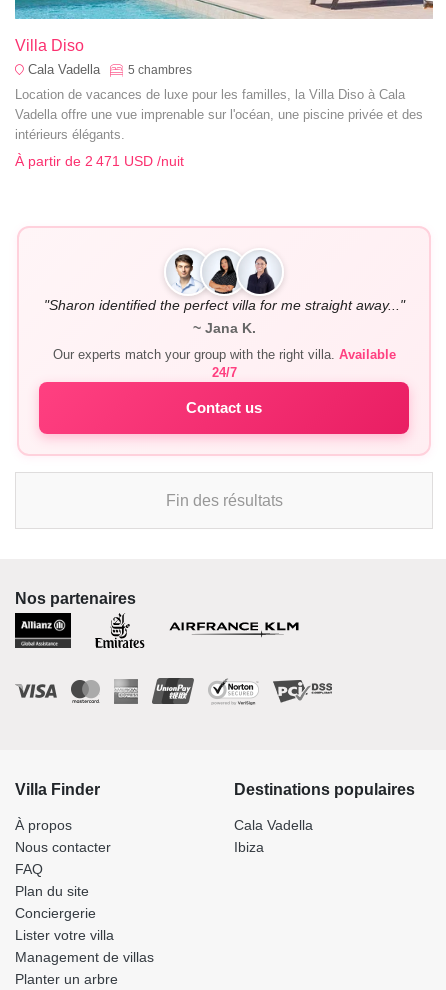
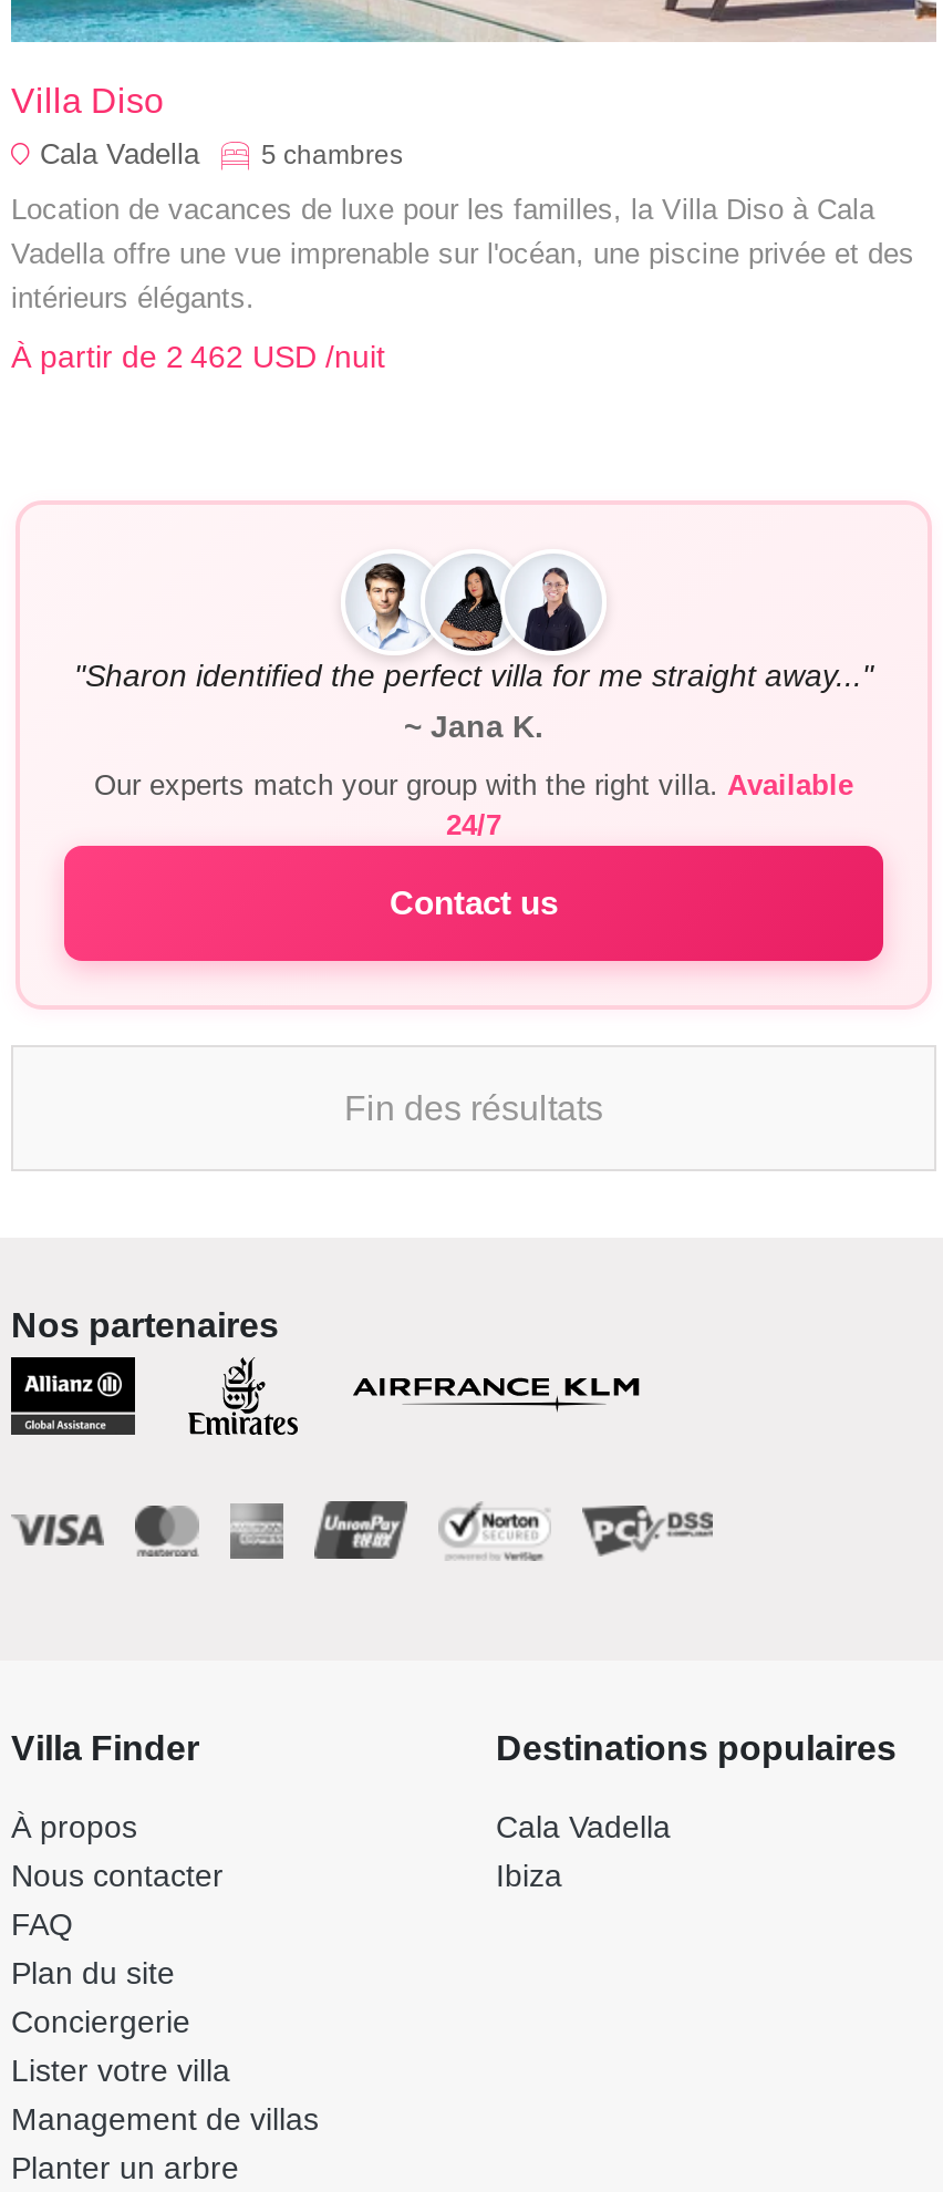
[15,153,184,169] À partir de 2 471 USD /nuit -> [11,340,385,375] À partir de 2 462 USD /nuit

